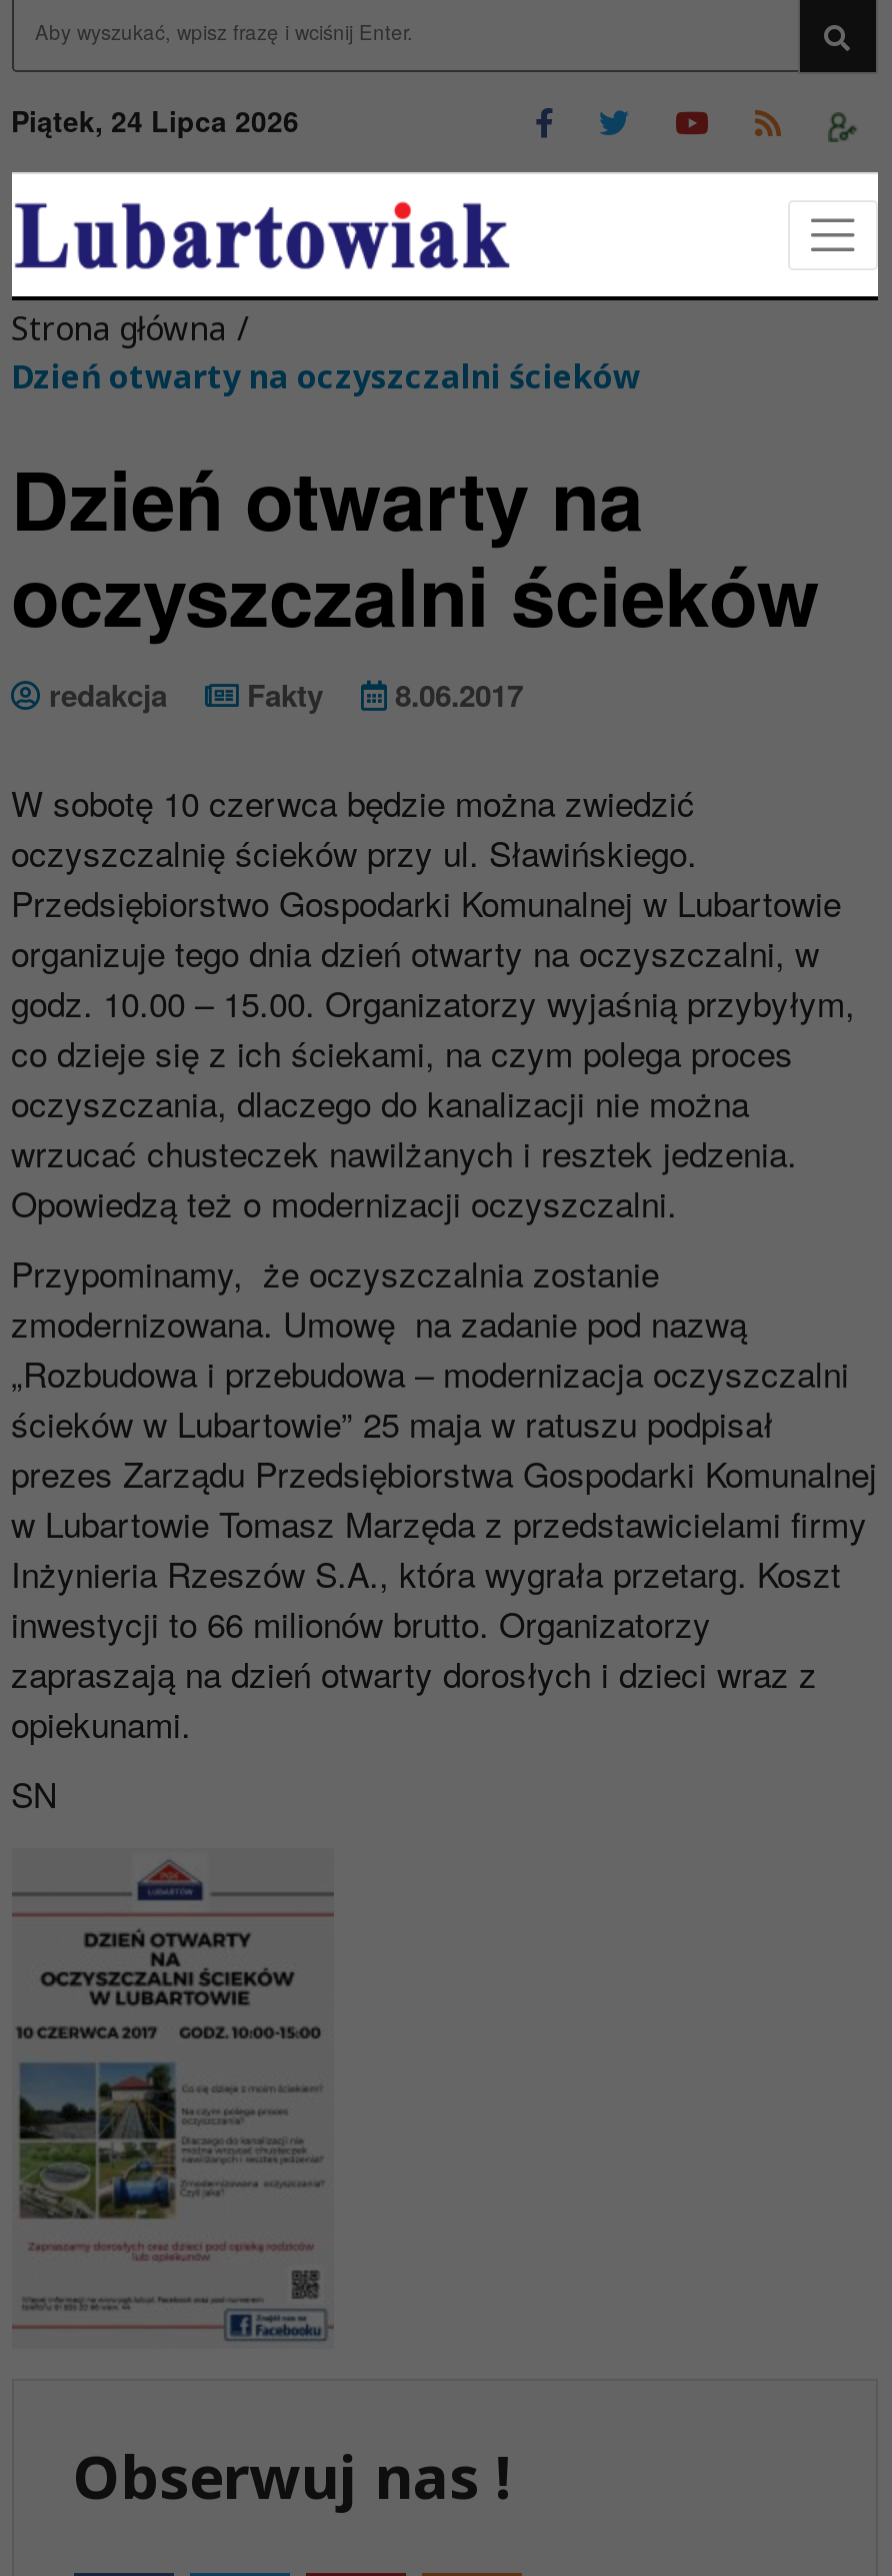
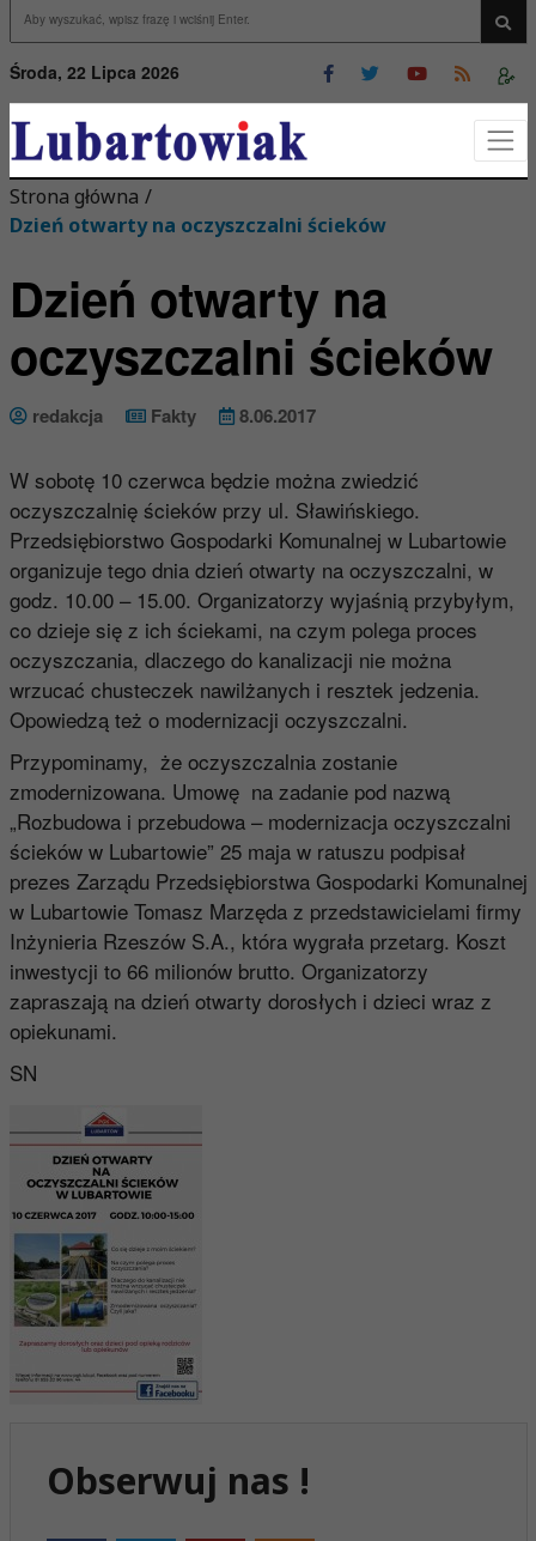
[11,100,299,140] Piątek, 24 Lipca 2026 -> [9,60,179,84] Środa, 22 Lipca 2026

